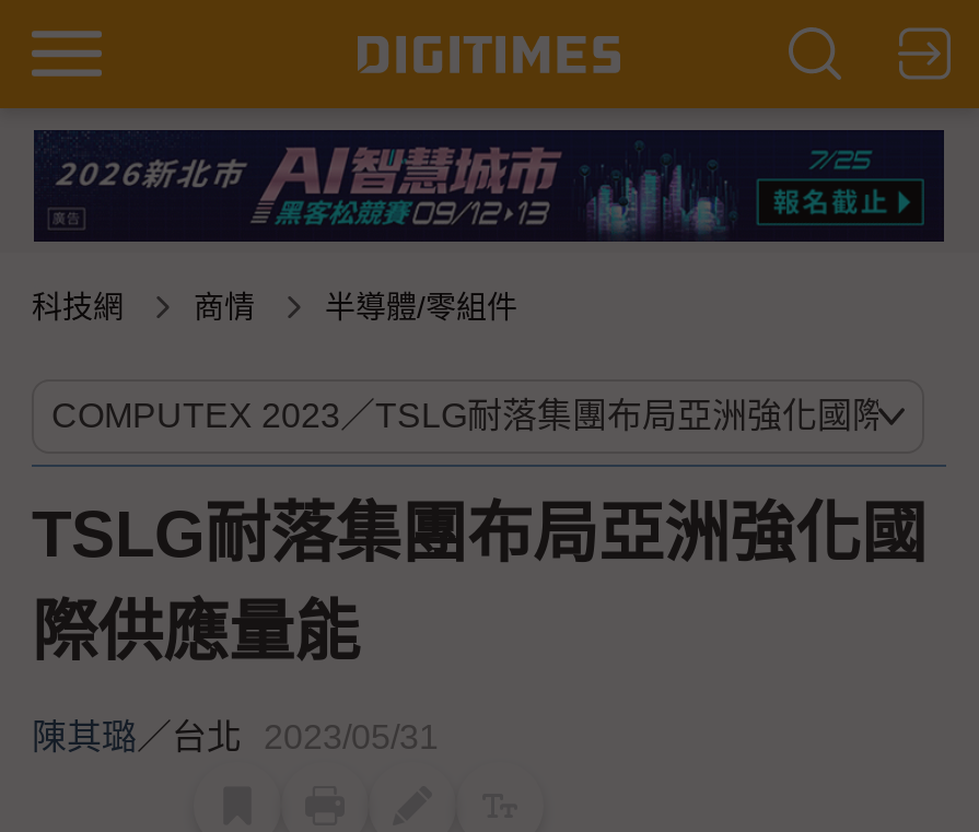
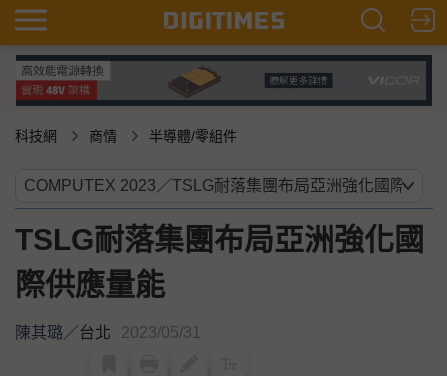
[32,134,940,239] [image] -> [15,56,431,105] [image]

